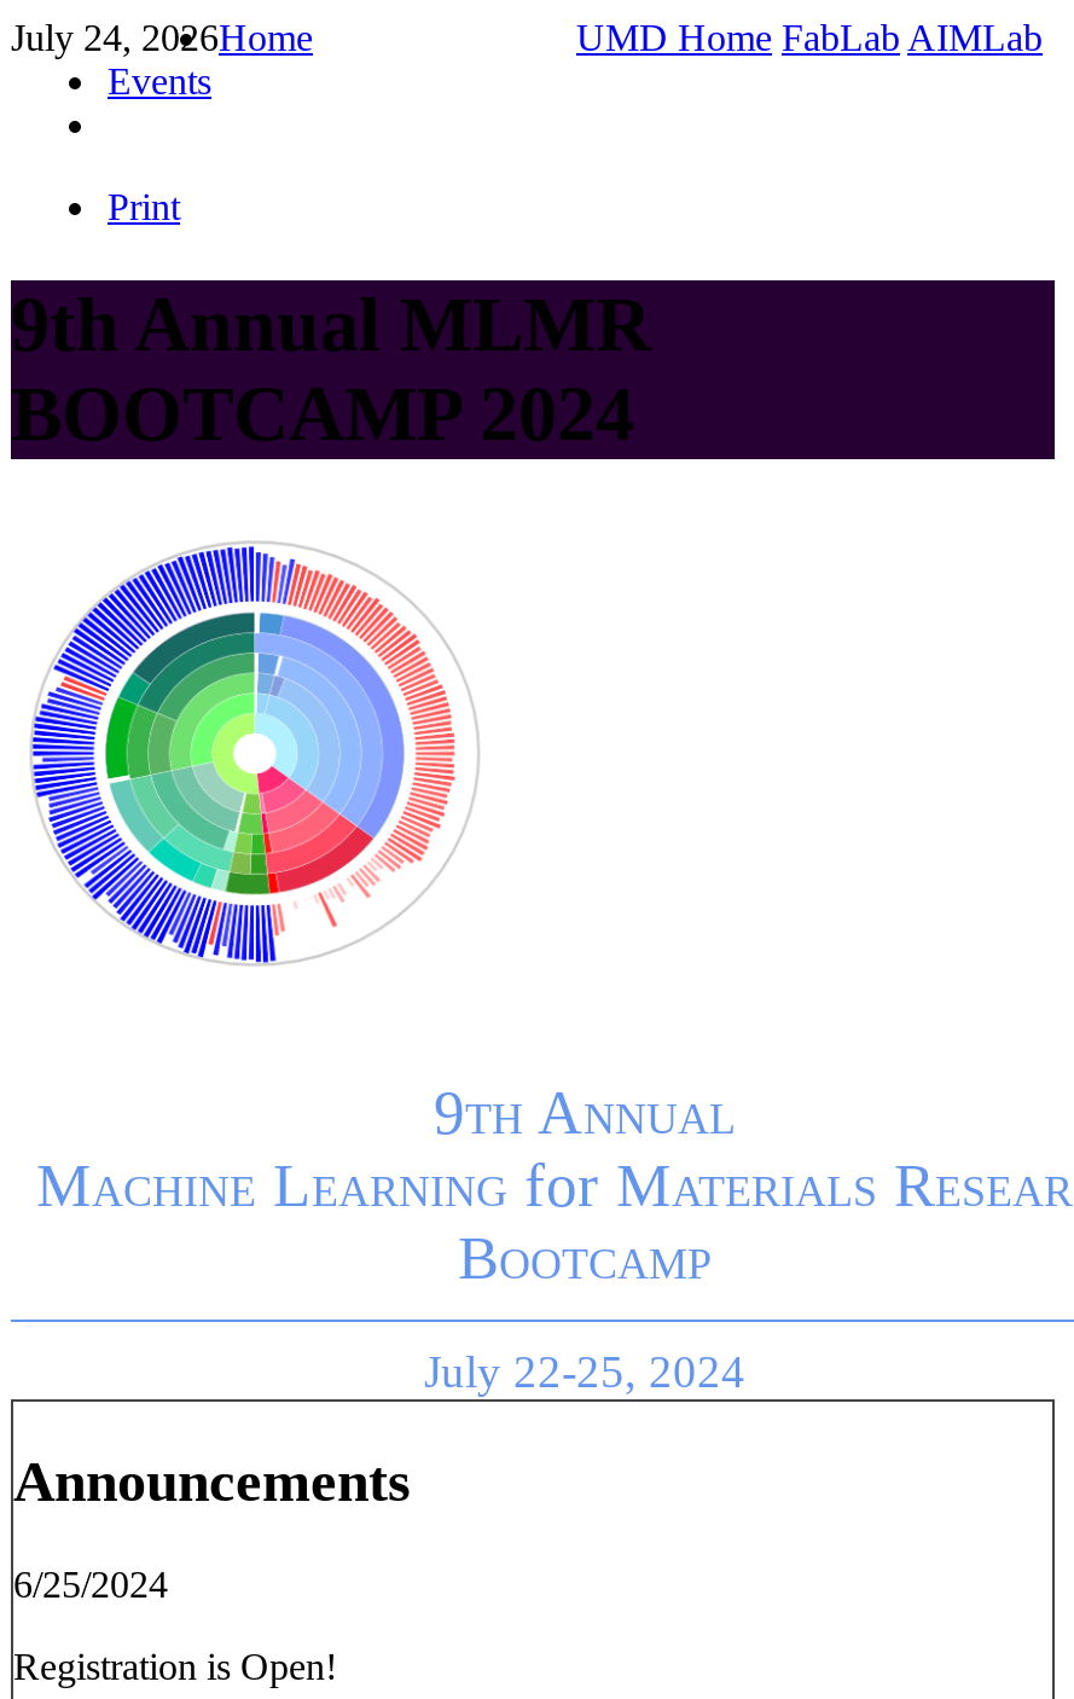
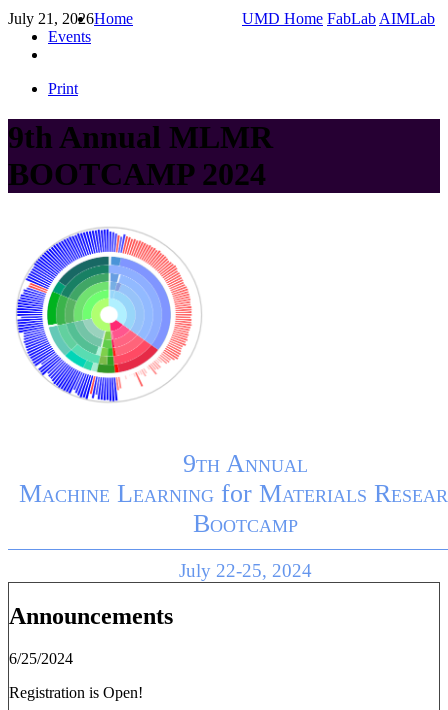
[11,17,313,58] July 24, 2026 Home -> [8,10,133,27] July 21, 2026 Home

